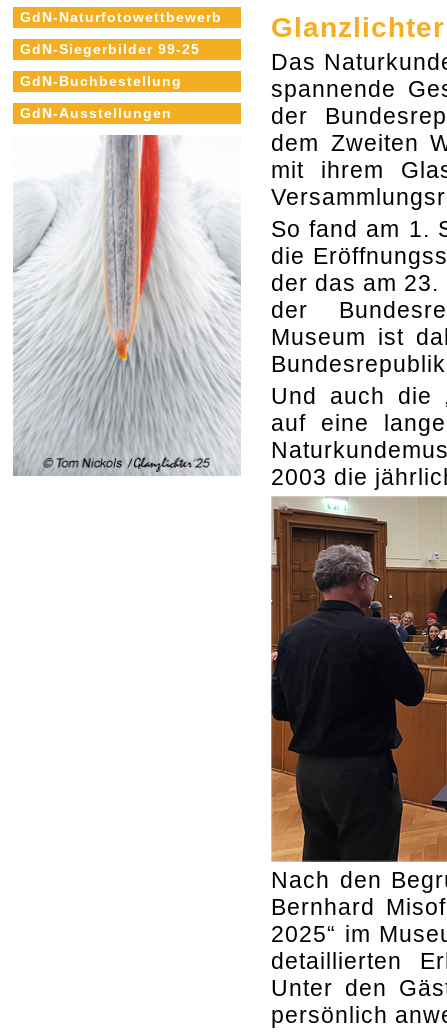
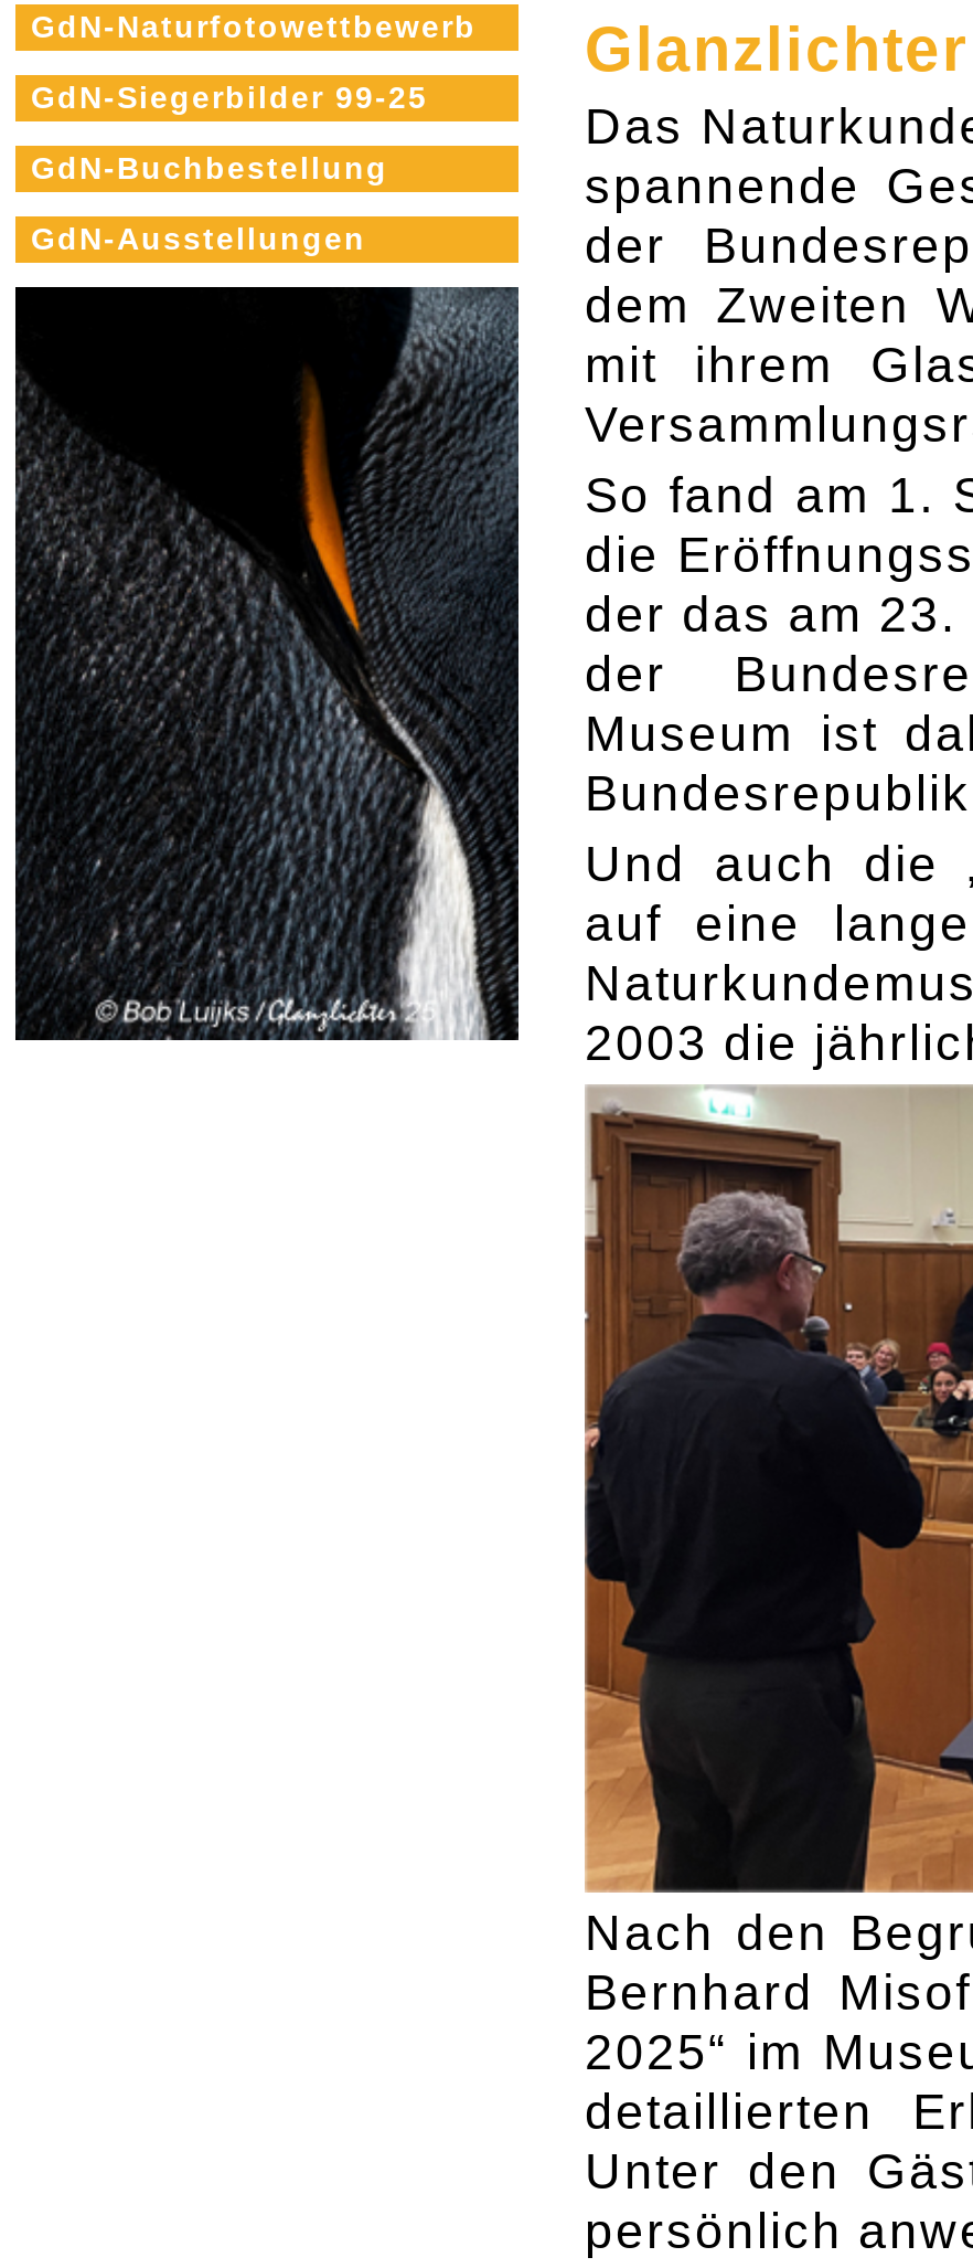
[13,134,241,476] [image] -> [13,285,521,1042] [image]

